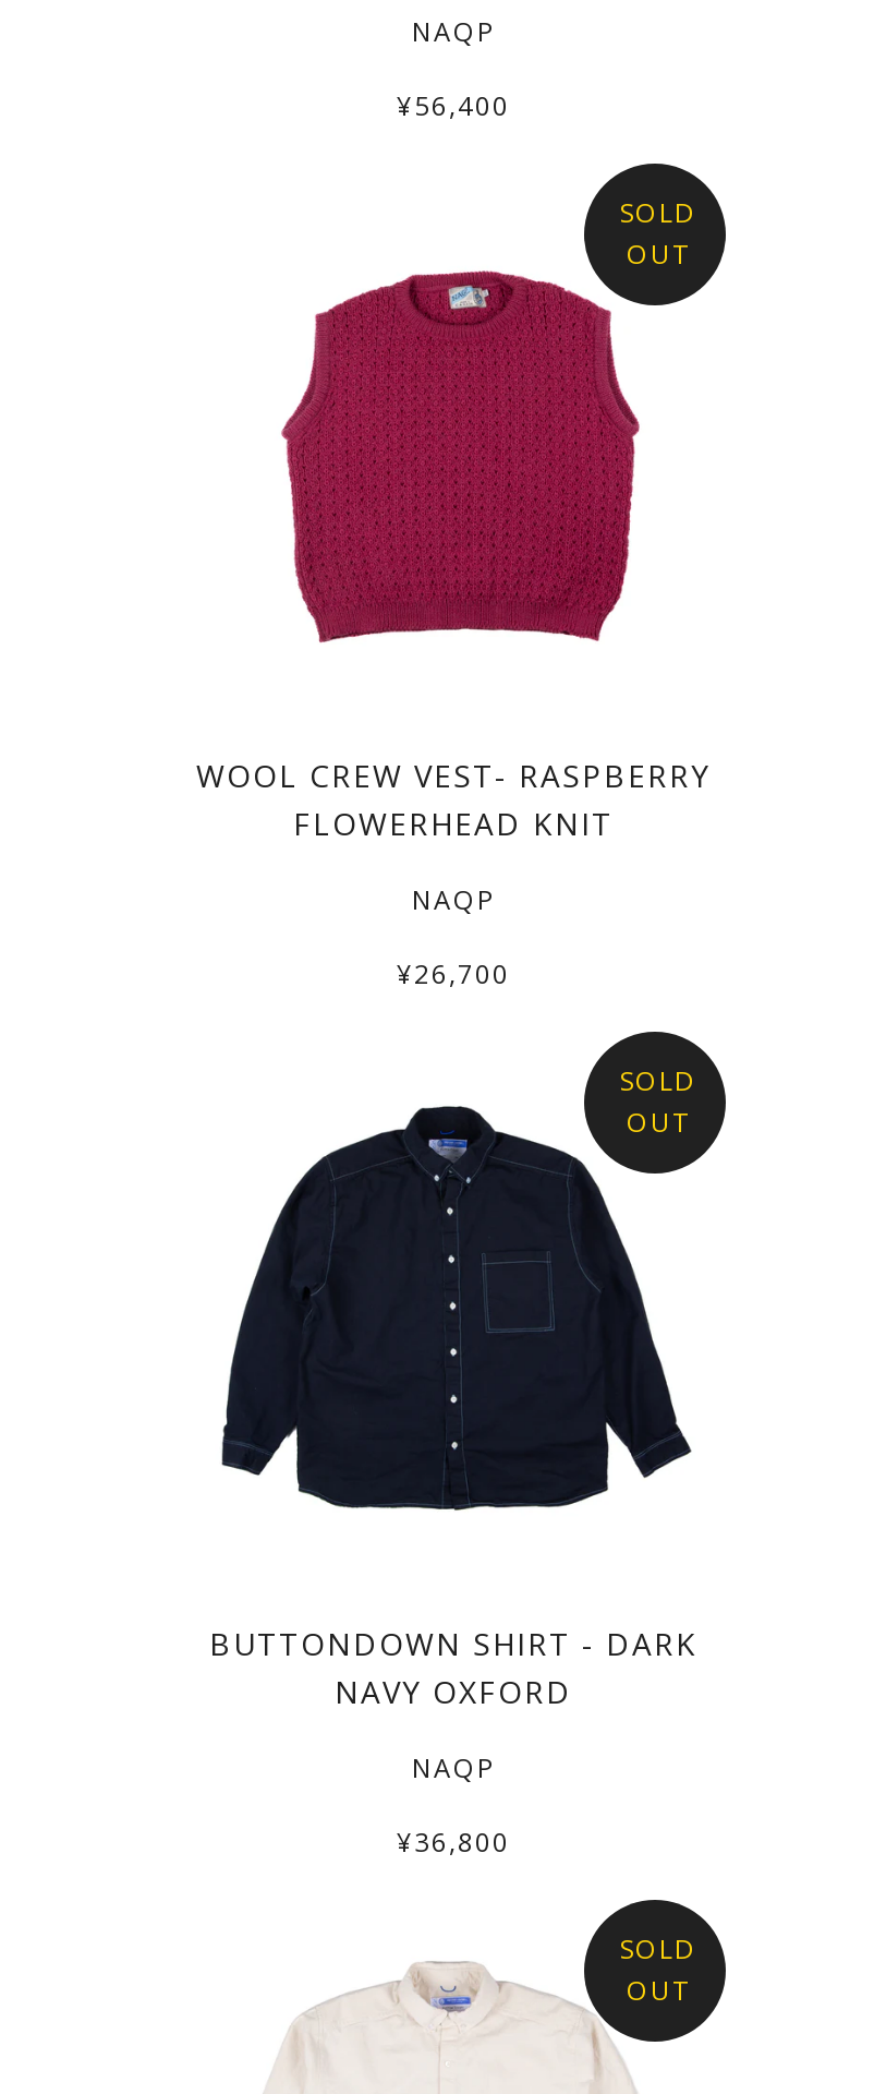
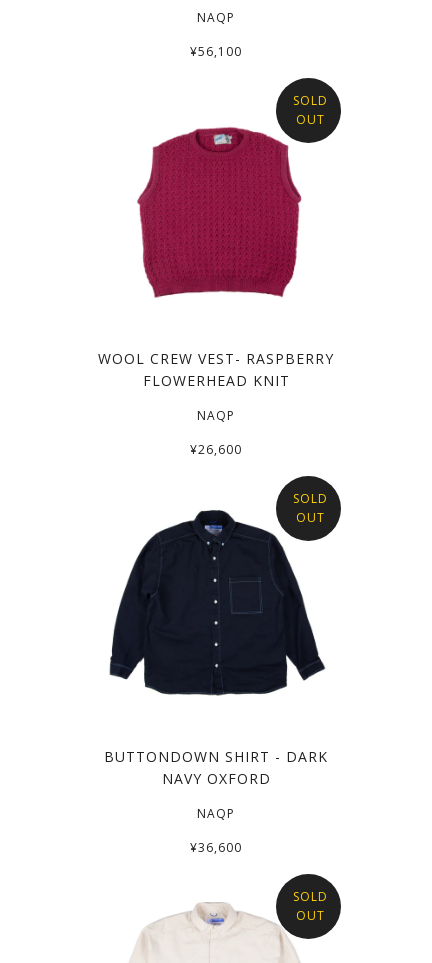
[397,87,510,124] ¥56,400 -> [190,43,242,60] ¥56,100
[397,955,510,992] ¥26,700 -> [190,441,242,458] ¥26,600
[397,1823,510,1860] ¥36,800 -> [190,839,242,856] ¥36,600

